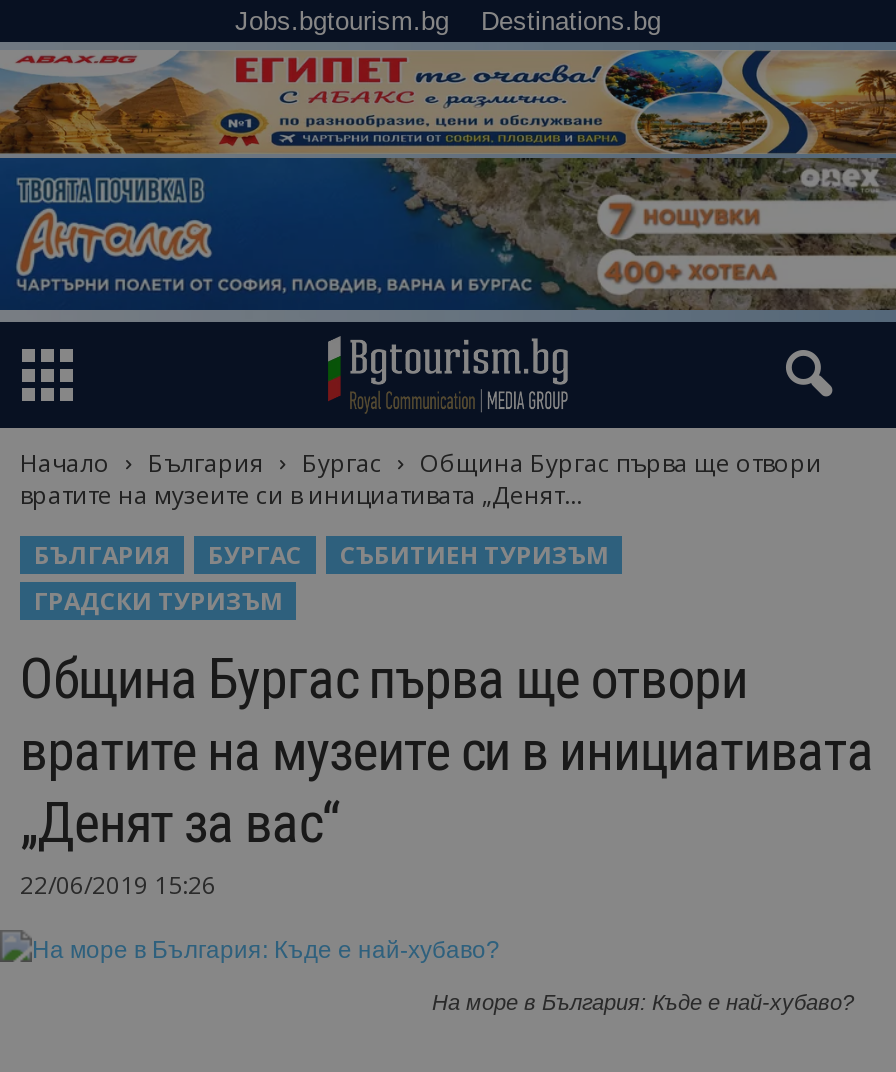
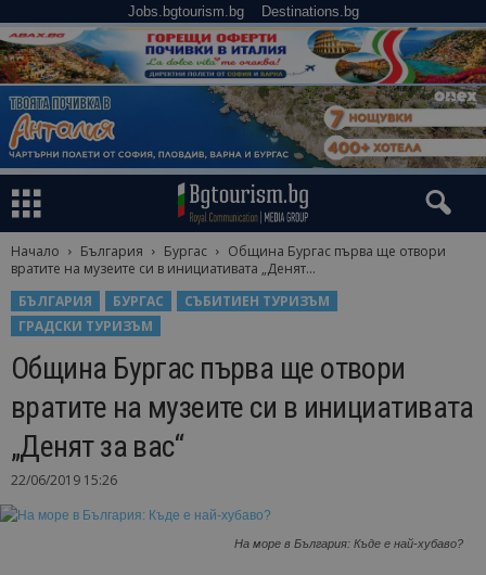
[6,54,890,156] [image] -> [3,29,483,85] [image]

